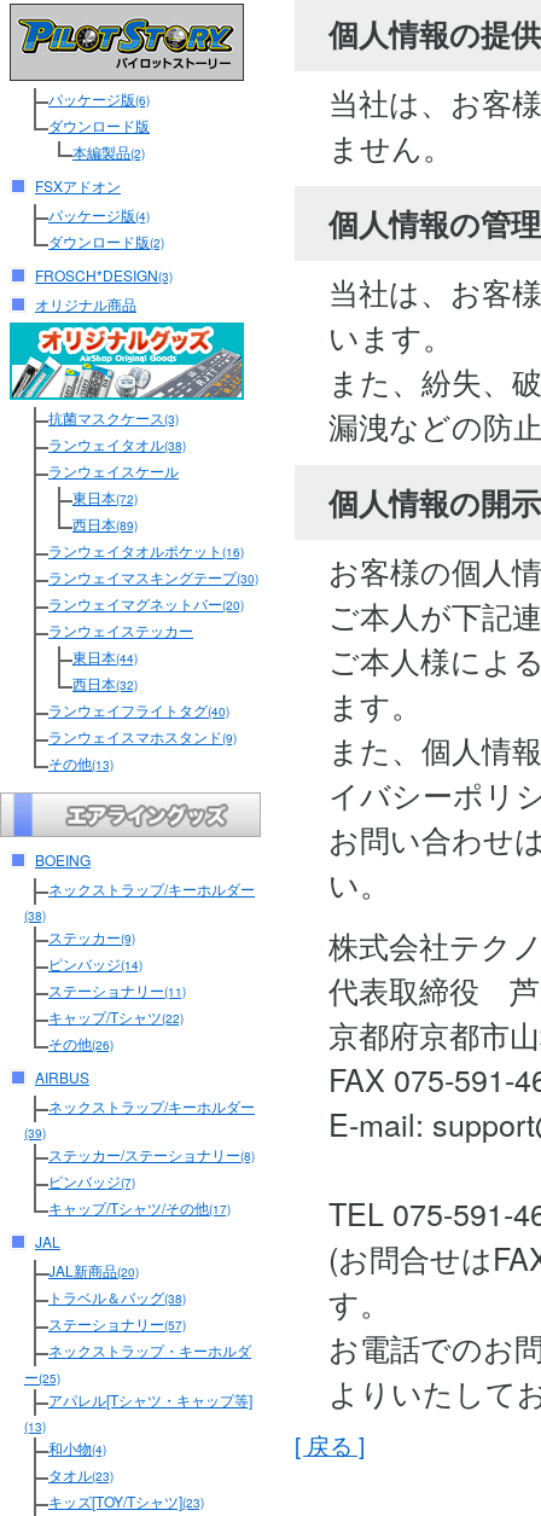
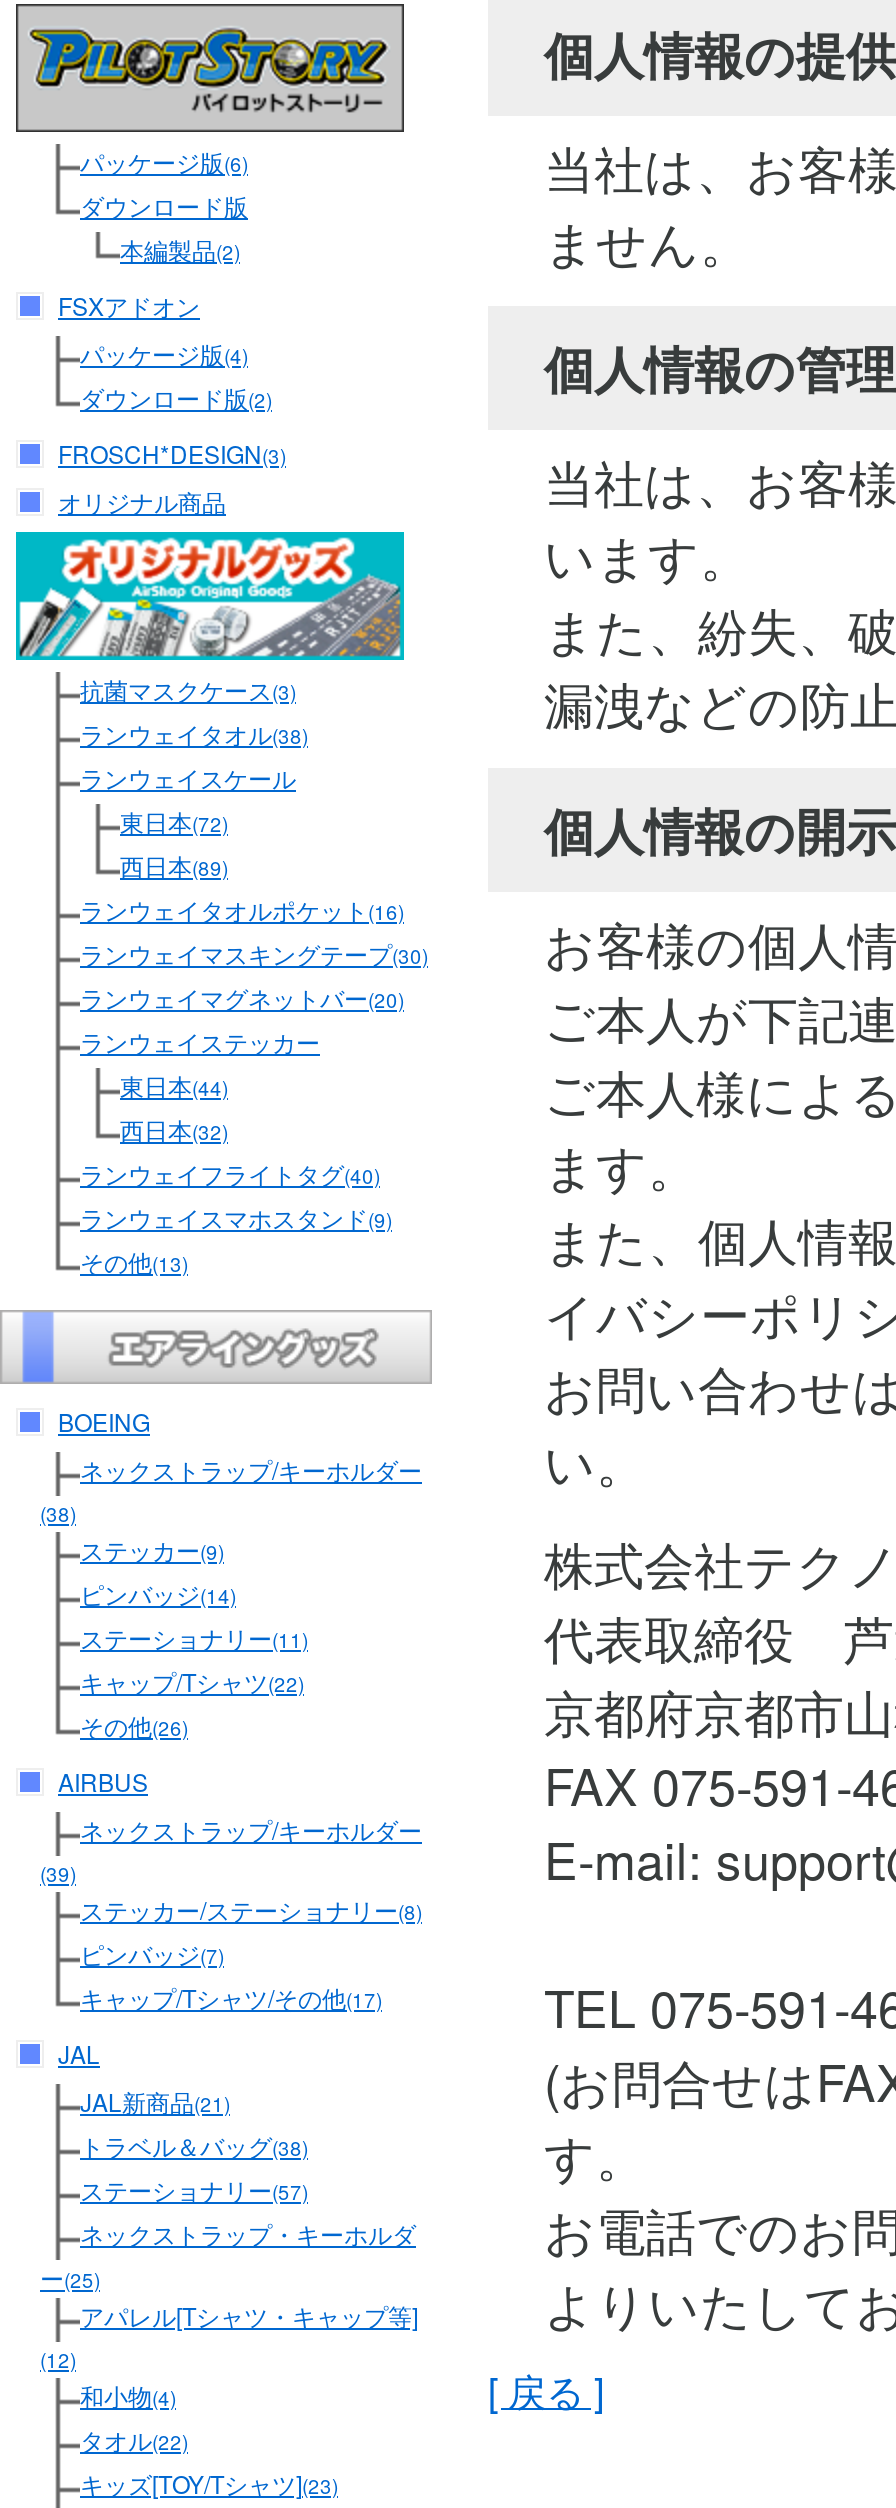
[48,1261,139,1281] JAL新商品(20) -> [80,2085,230,2119] JAL新商品(21)
[24,1419,46,1435] (13) -> [40,2347,76,2375] (12)
[48,1465,114,1485] タオル(23) -> [80,2423,188,2457] タオル(22)

